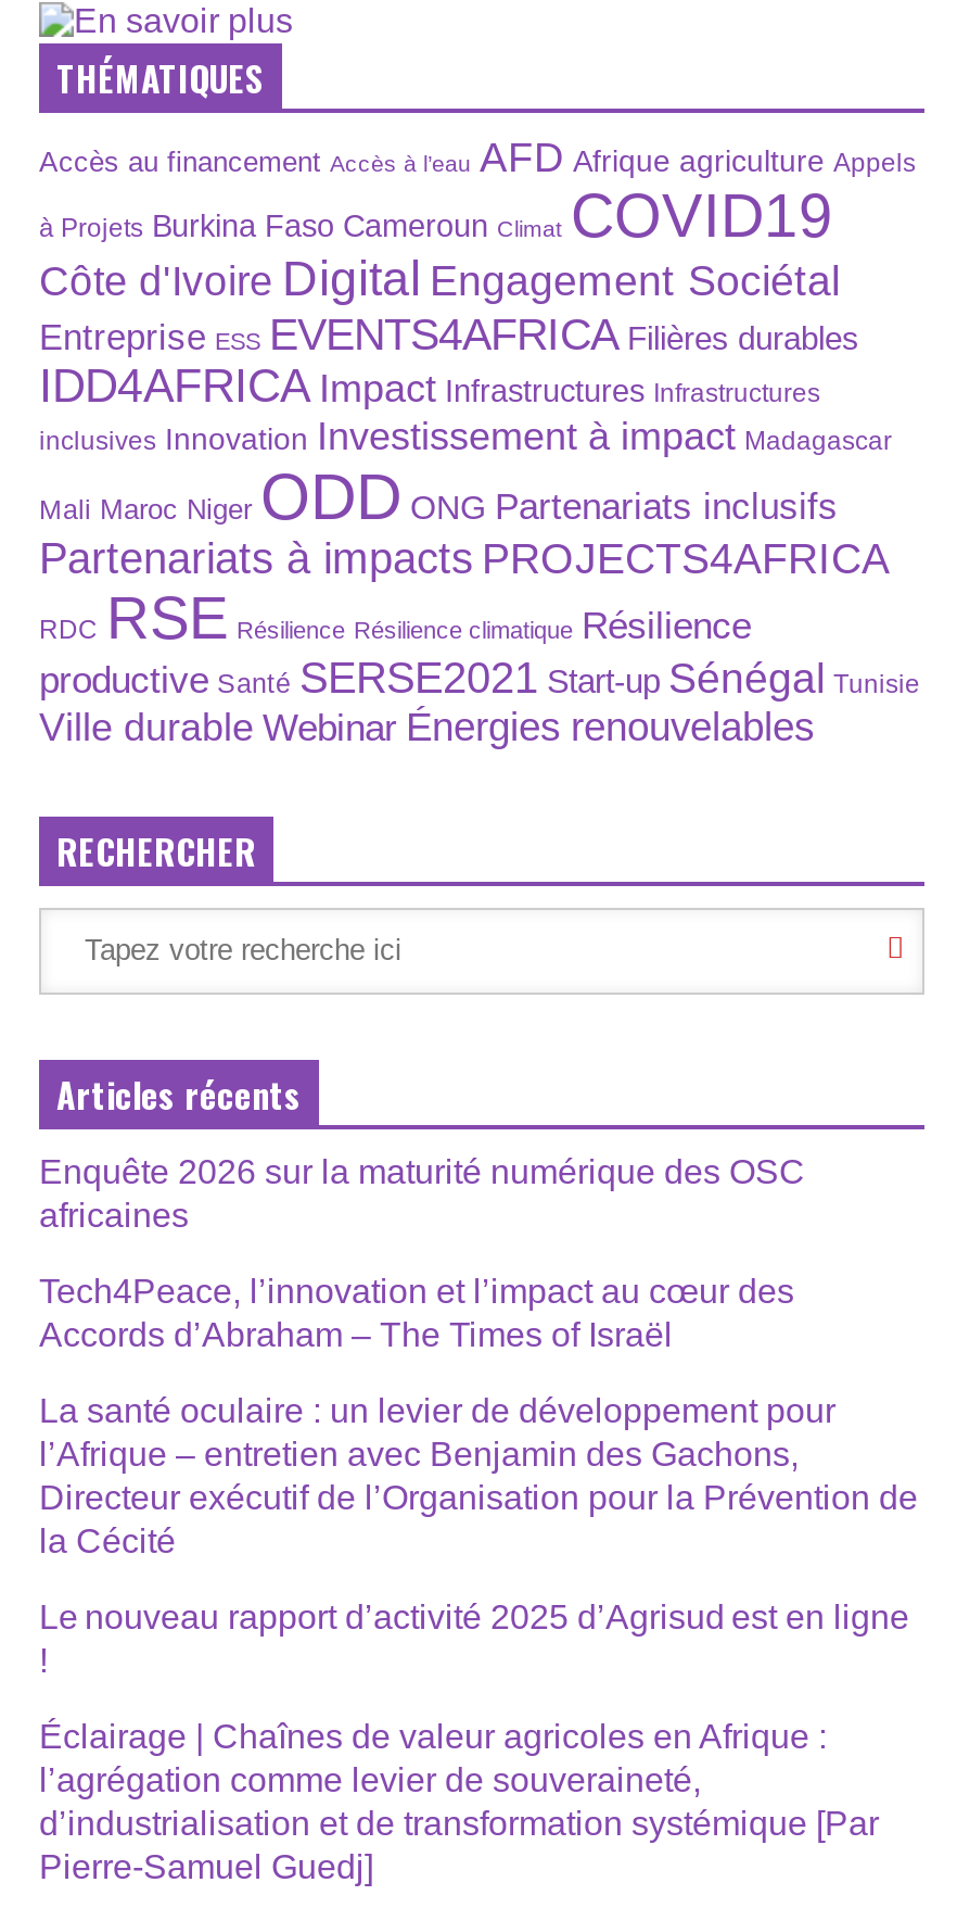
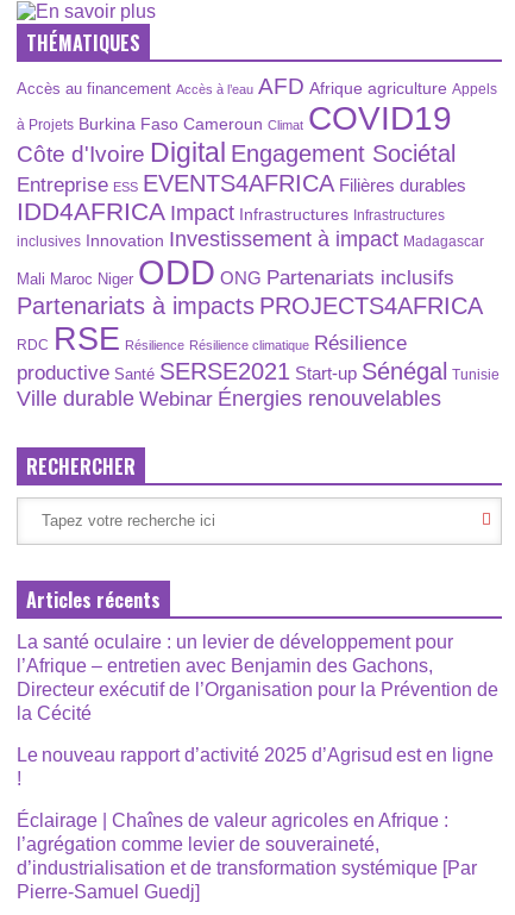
[39,1153,805,1353] Enquête 2026 sur la maturité numérique des OSC | africaines | Tech4Peace, l’innovation et l’impact au cœur des | Accords d’Abraham – The Times of Israël -> none

